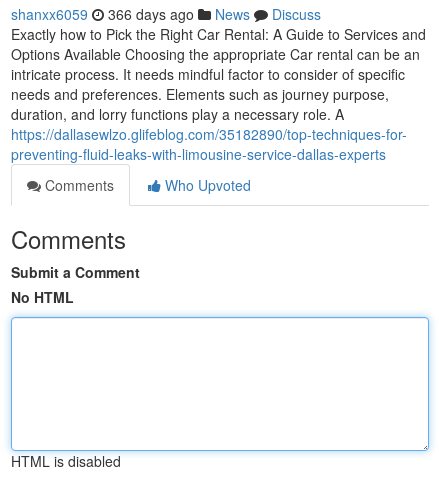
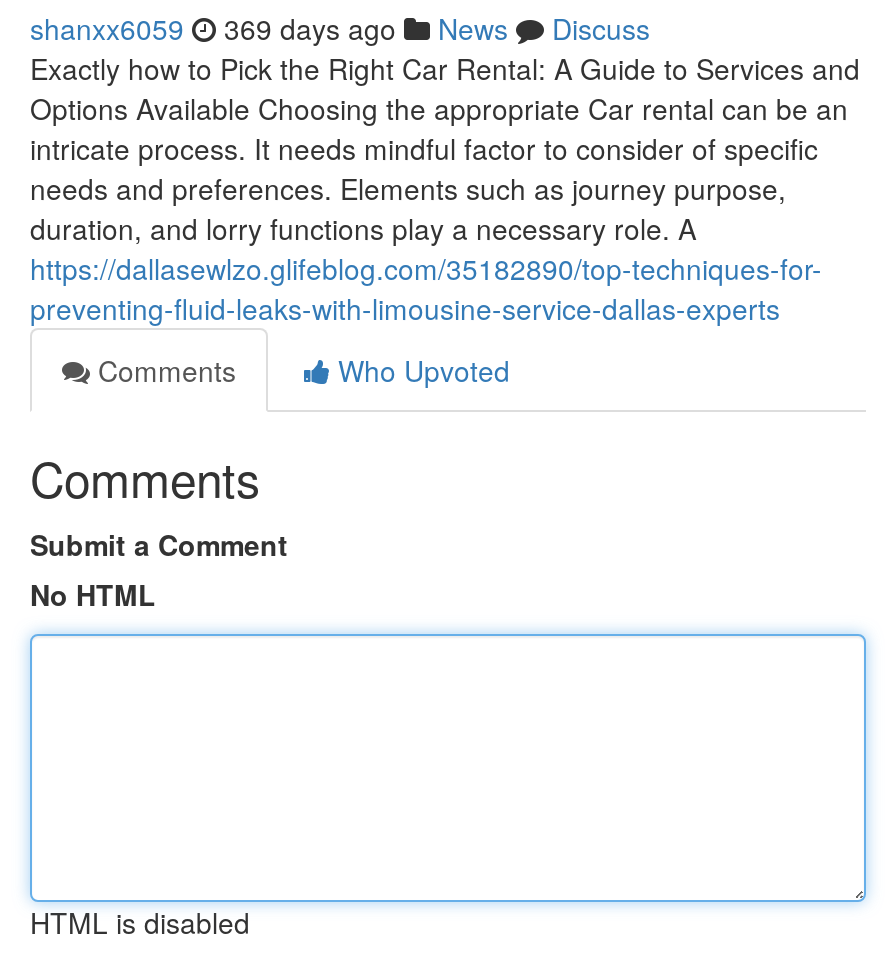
[11,4,321,24] shanxx6059 366 days ago News Discuss -> [30,8,650,48] shanxx6059 369 days ago News Discuss

